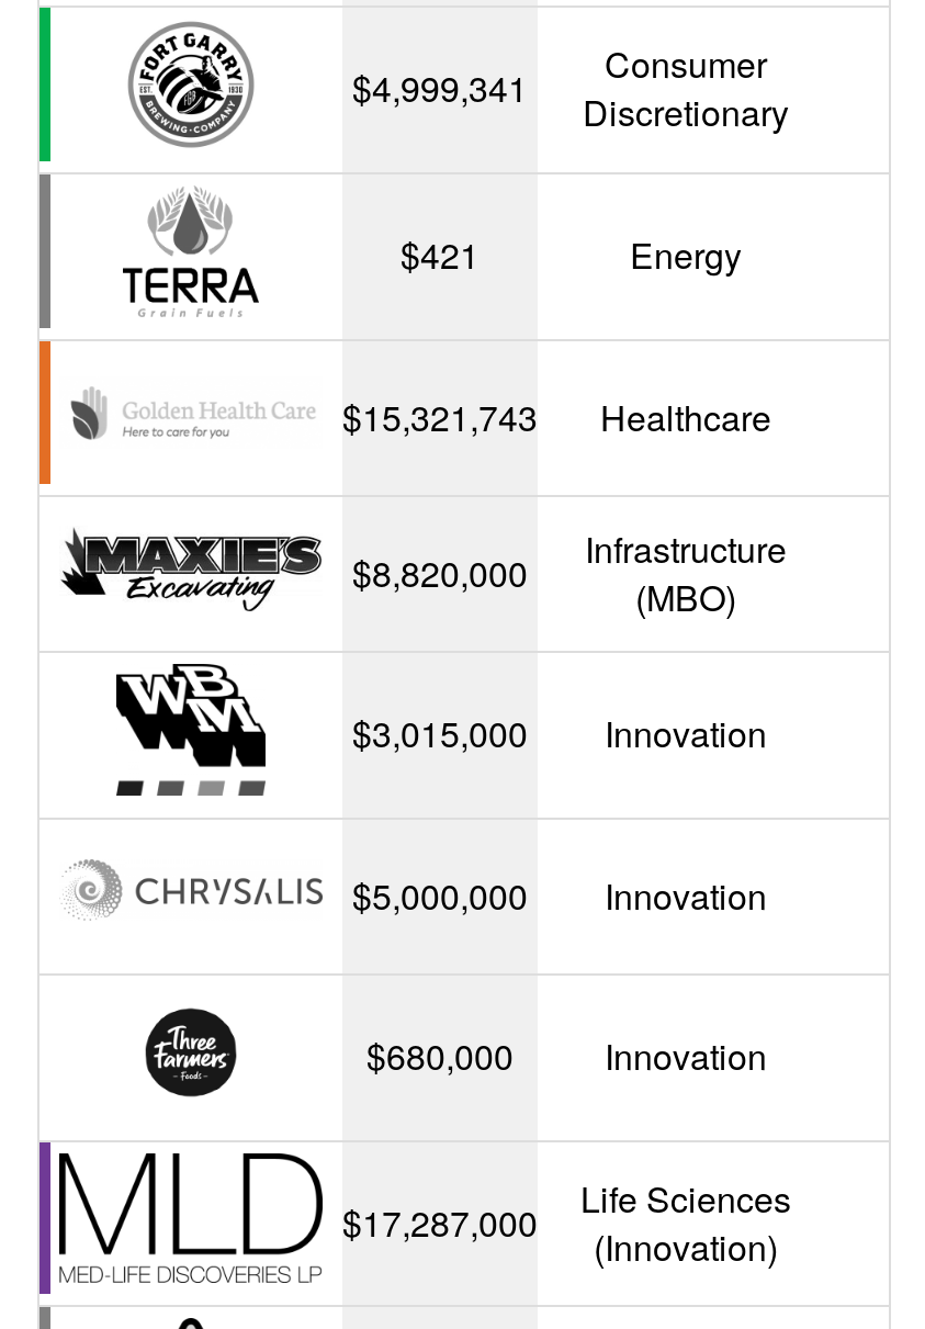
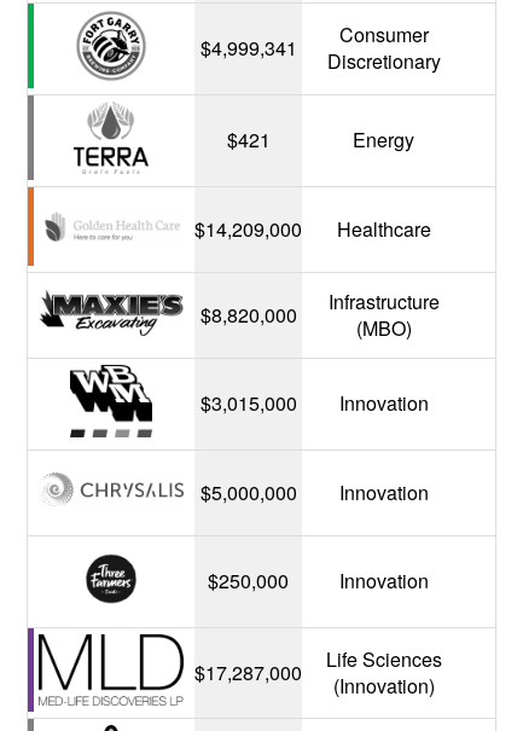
[342,391,771,442] $15,321,743 Healthcare -> [194,215,431,242] $14,209,000 Healthcare
[366,1030,767,1080] $680,000 Innovation -> [208,566,428,594] $250,000 Innovation

